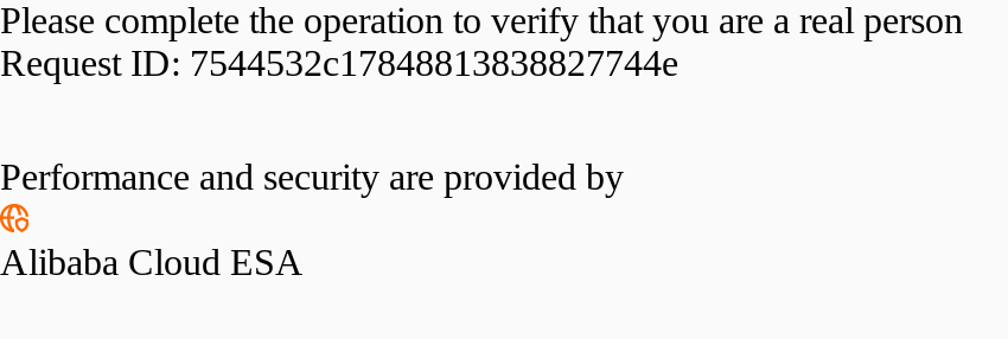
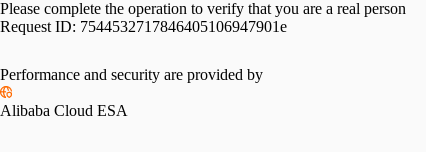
[0,43,678,83] Request ID: 7544532c17848813838827744e -> [0,18,287,35] Request ID: 7544532717846405106947901e

